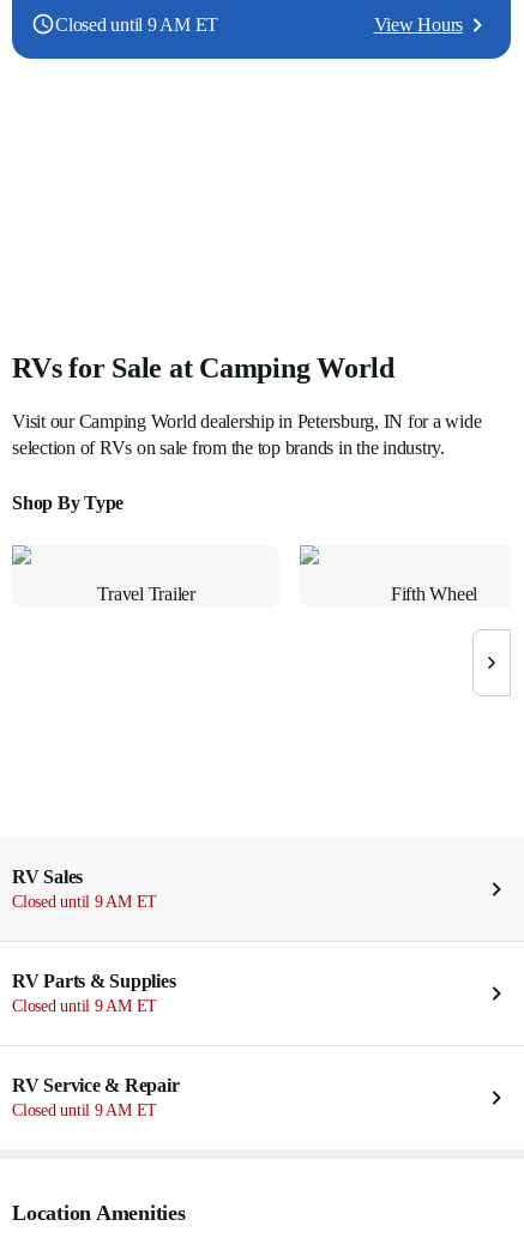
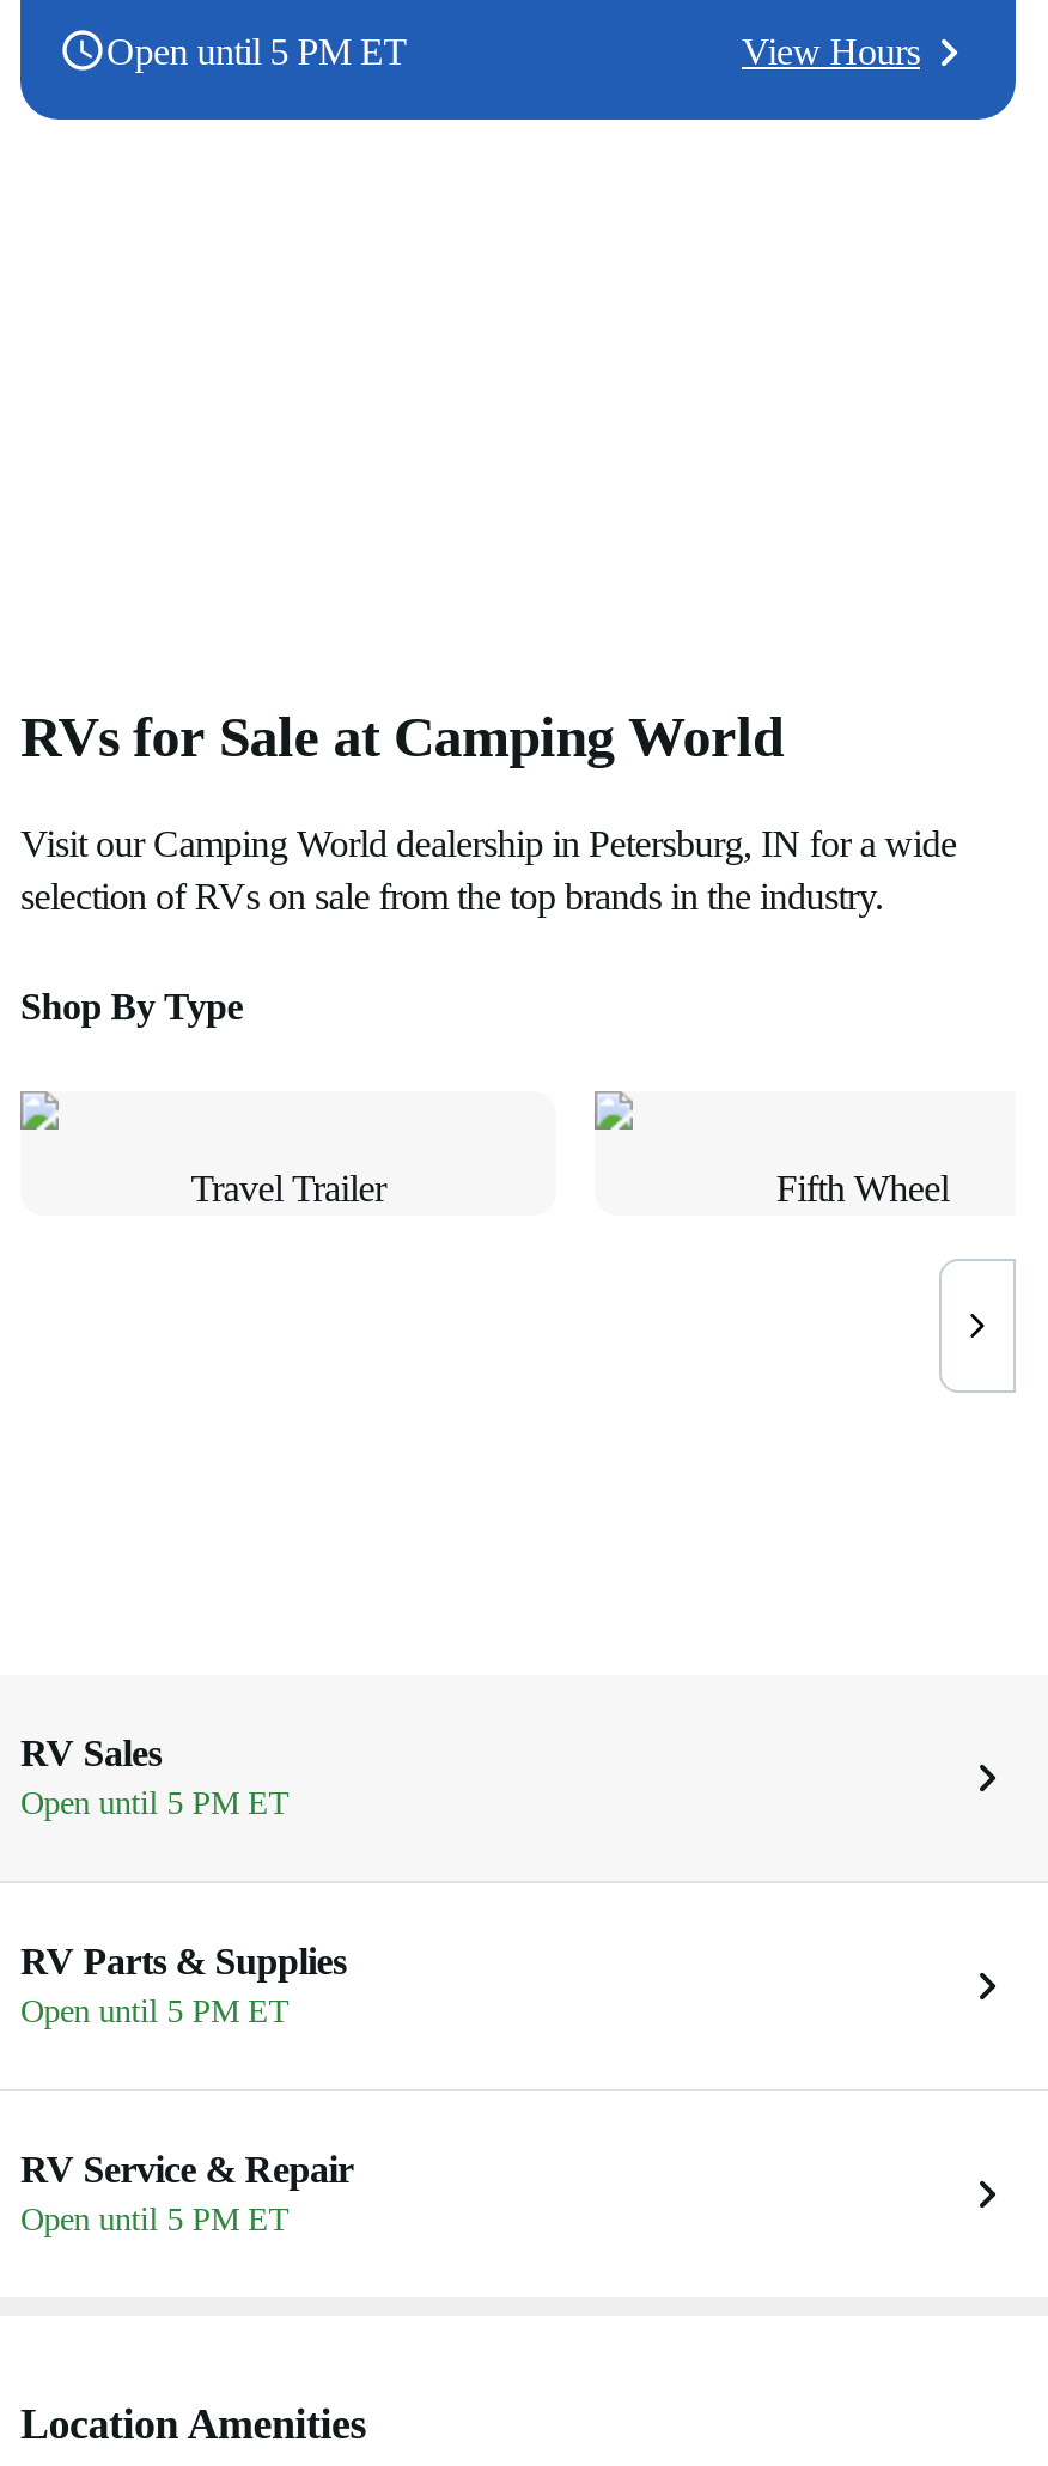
[55,14,218,35] Closed until 9 AM ET -> [106,31,407,72] Open until 5 PM ET
[12,893,157,911] Closed until 9 AM ET -> [20,1785,290,1821] Open until 5 PM ET
[12,997,157,1015] Closed until 9 AM ET -> [20,1993,290,2029] Open until 5 PM ET
[12,1101,157,1119] Closed until 9 AM ET -> [20,2202,290,2237] Open until 5 PM ET

